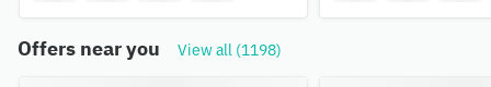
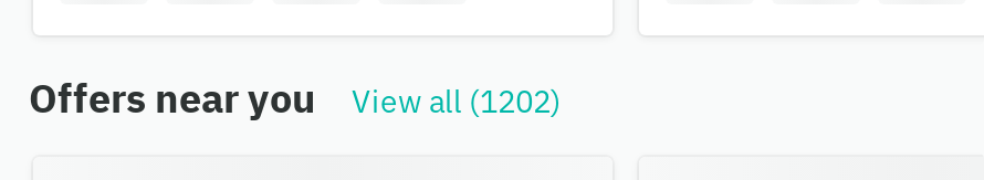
[18,36,282,61] Offers near you View all (1198) -> [29,74,562,125] Offers near you View all (1202)

